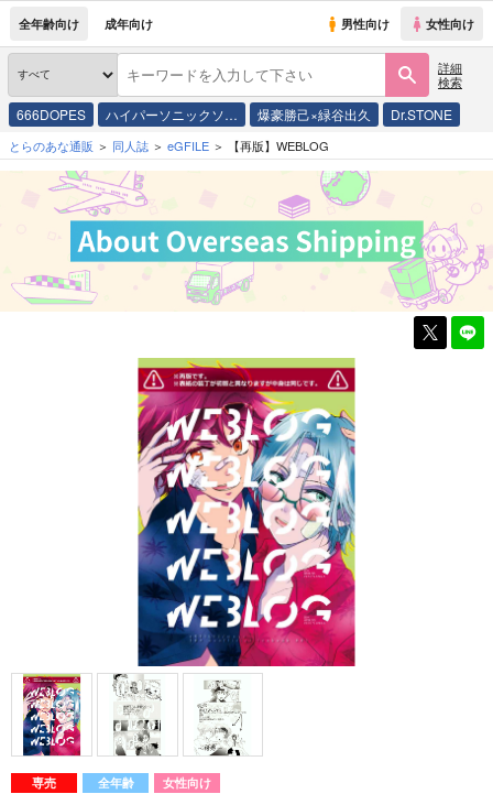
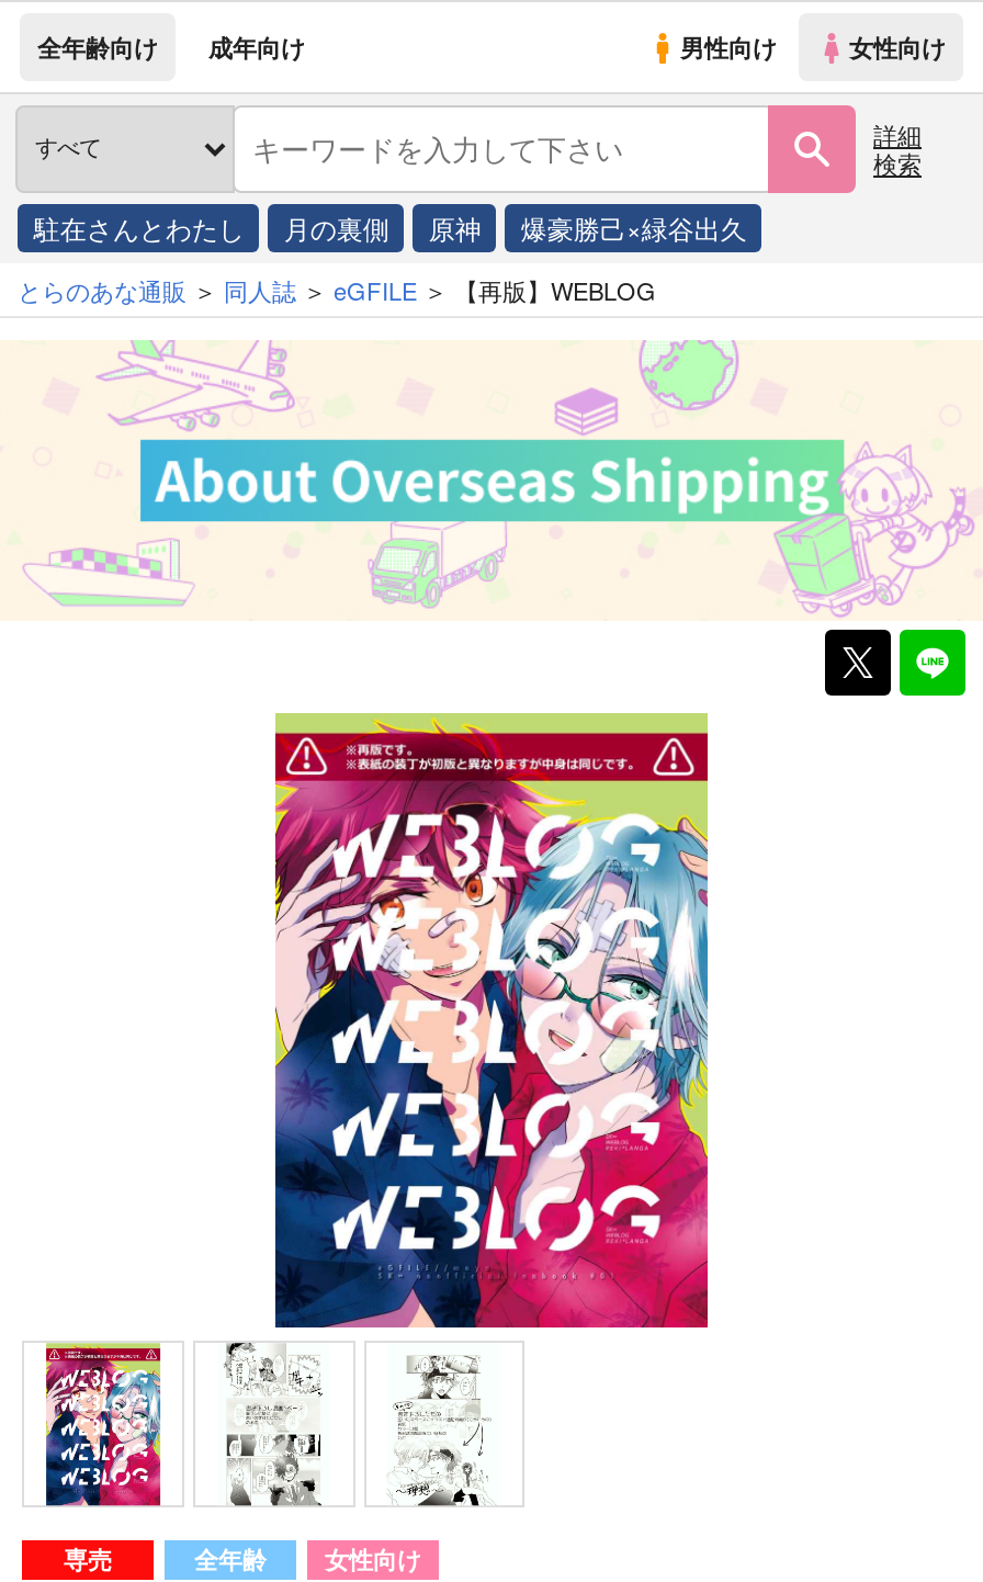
[17,105,238,123] 666DOPES | ハイパーソニックソ… -> [34,208,481,246] 駐在さんとわたし | 月の裏側 | 原神
[391,105,453,123] Dr.STONE -> none

